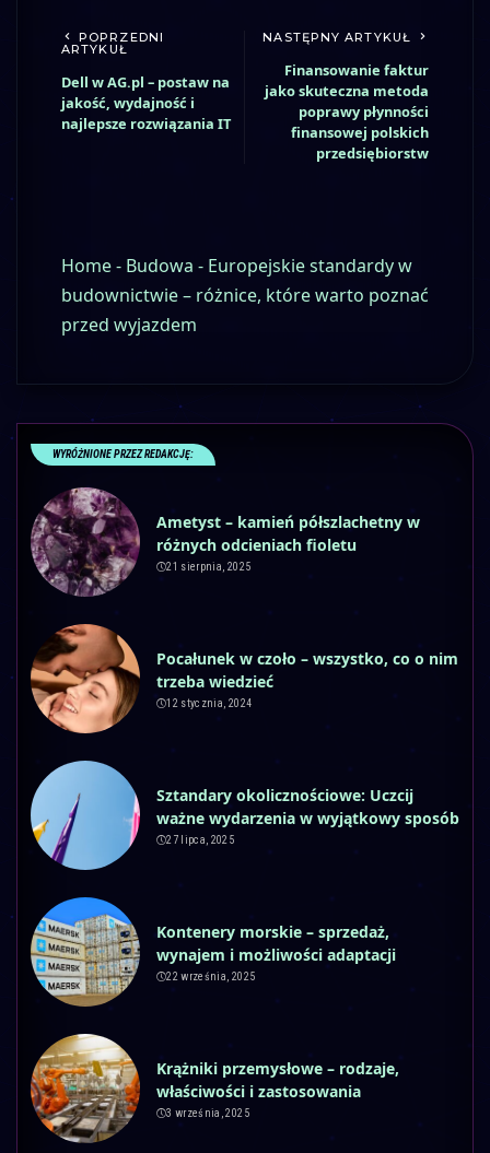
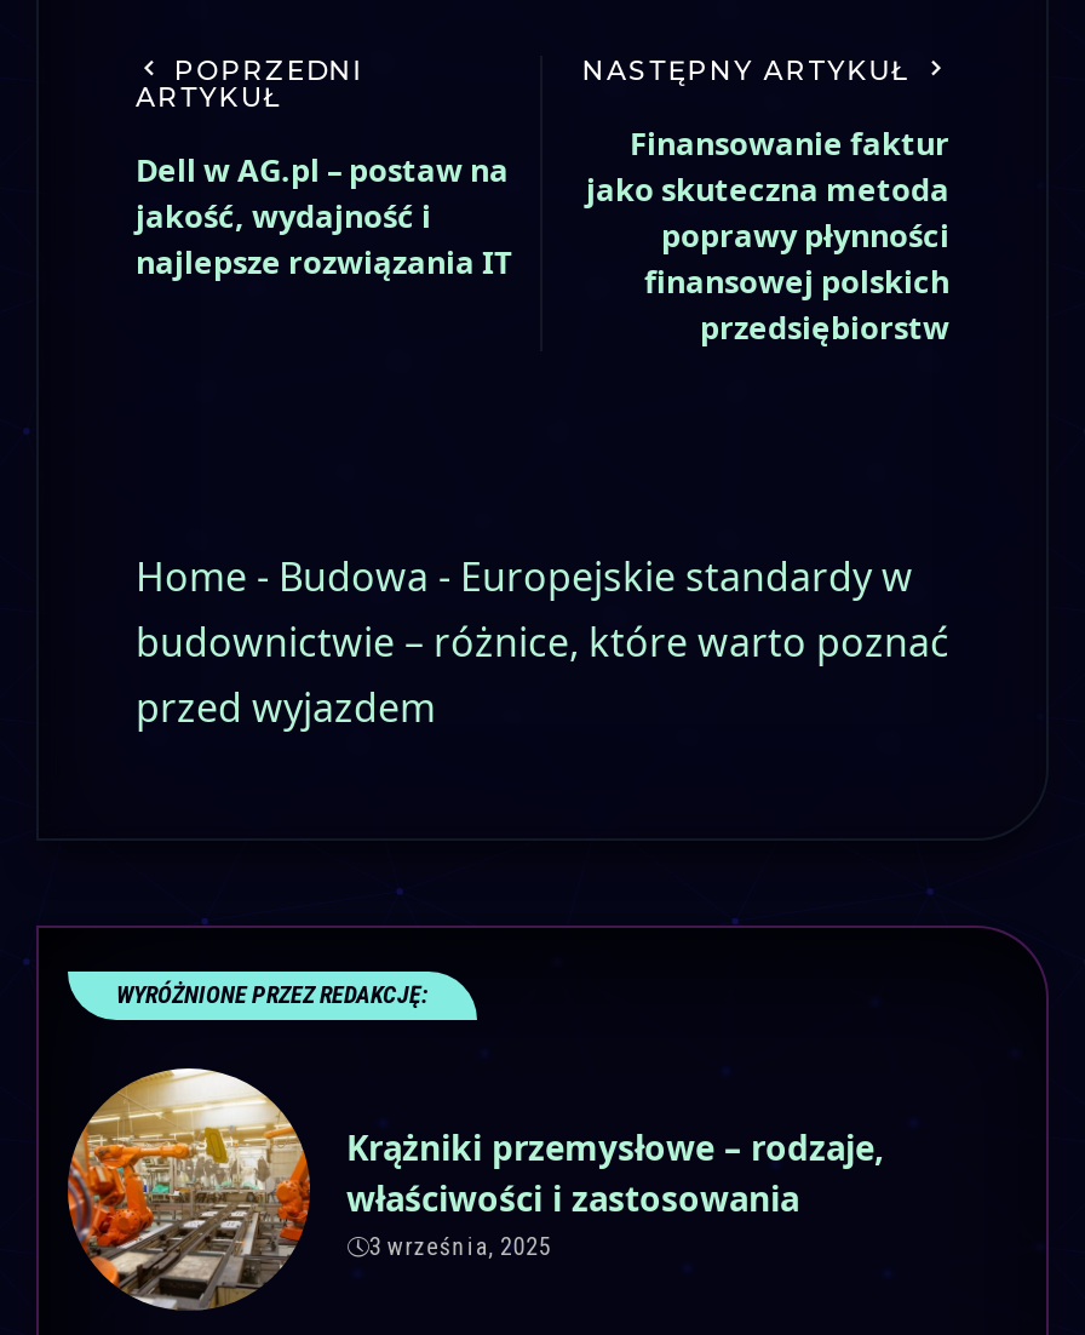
[31,486,420,596] [image] | Ametyst – kamień półszlachetny w | różnych odcieniach fioletu | 21 sierpnia, 2025 -> none
[30,623,458,734] [image] | Pocałunek w czoło – wszystko, co o nim | trzeba wiedzieć | 12 stycznia, 2024 -> none
[30,760,459,871] [image] | Sztandary okolicznościowe: Uczcij | ważne wydarzenia w wyjątkowy sposób | 27 lipca, 2025 -> none
[30,896,396,1008] [image] | Kontenery morskie – sprzedaż, | wynajem i możliwości adaptacji | 22 września, 2025 -> none

